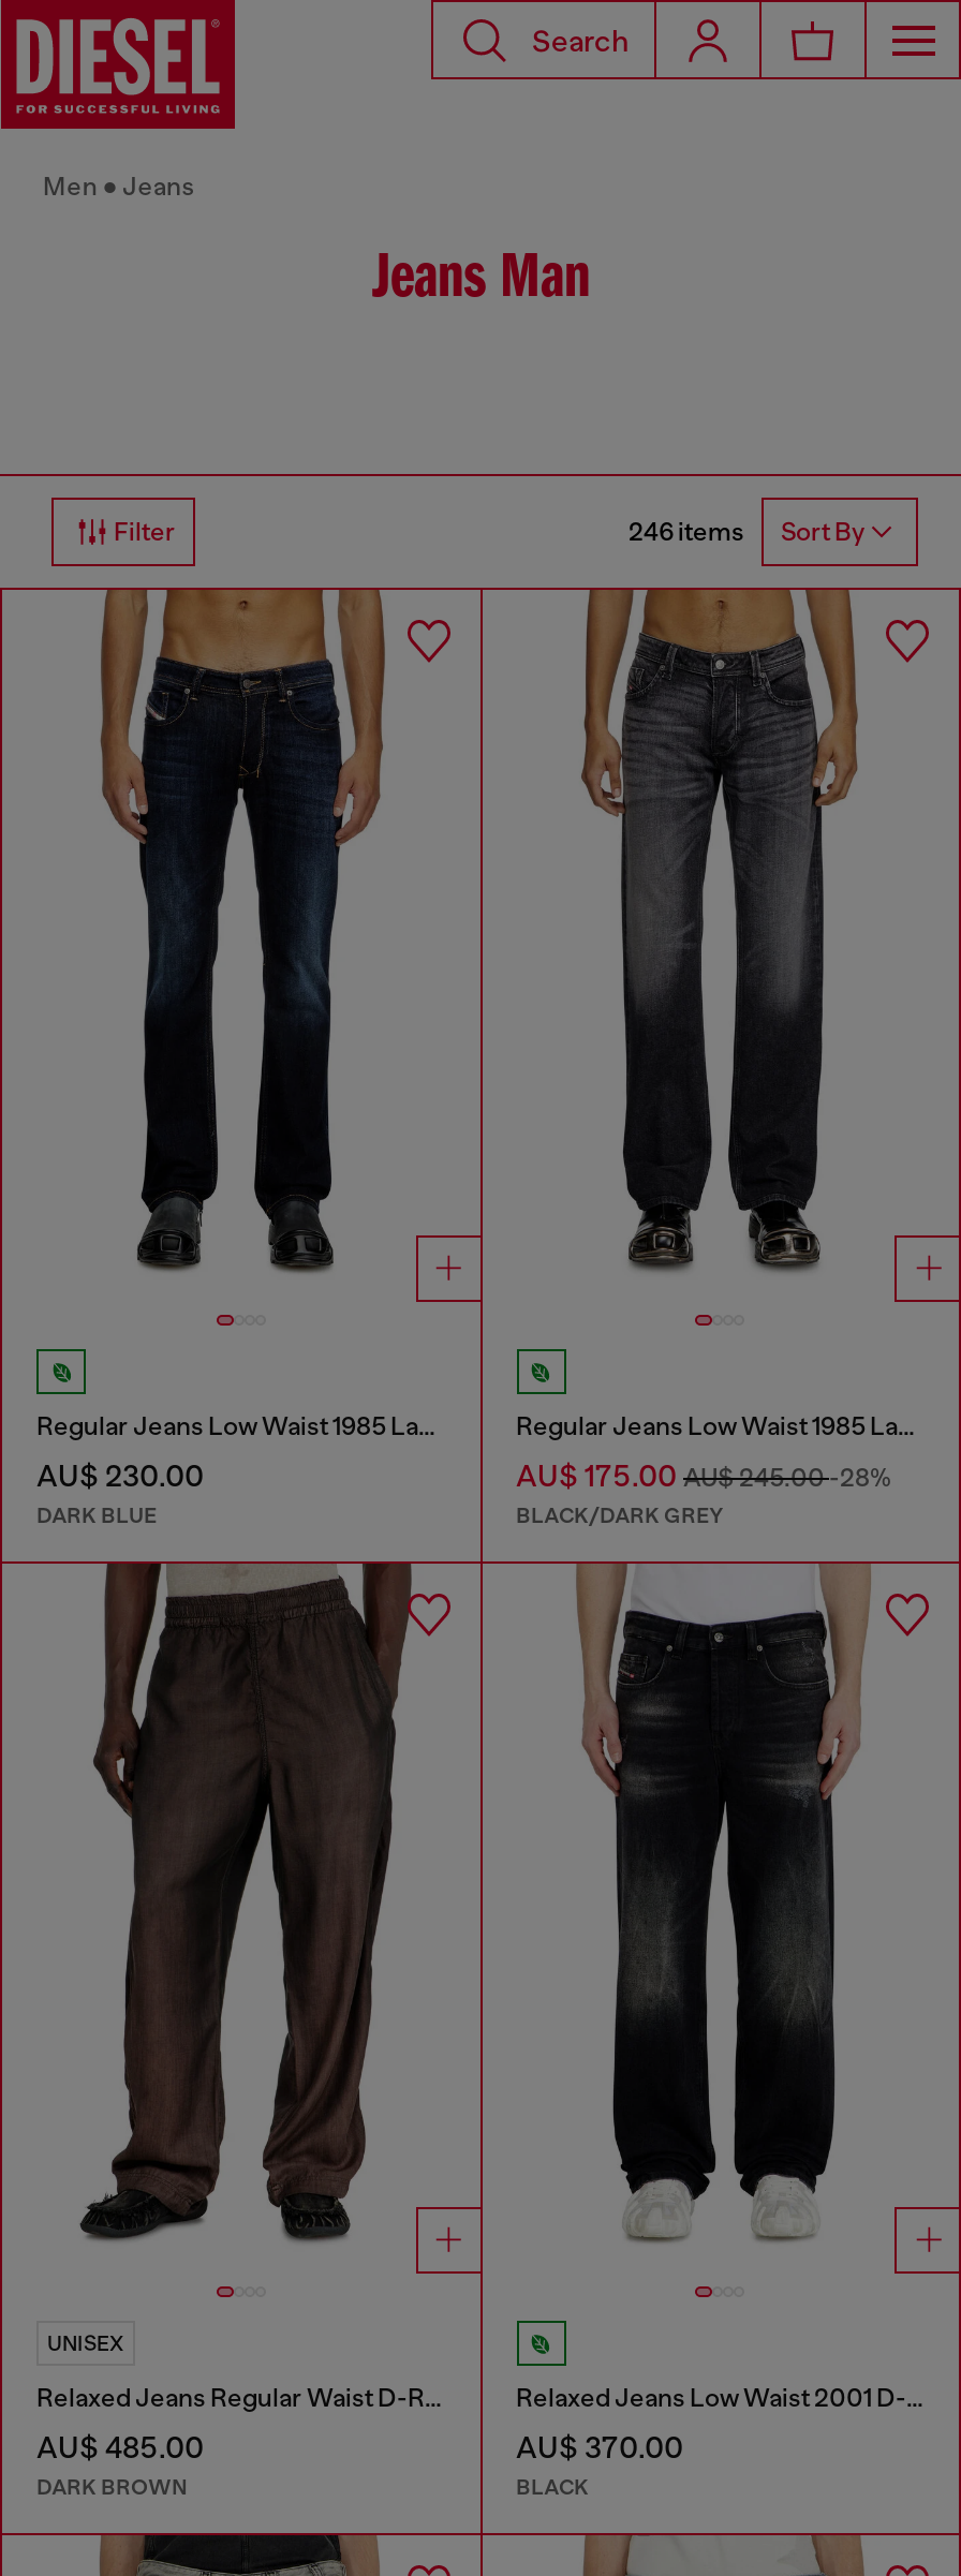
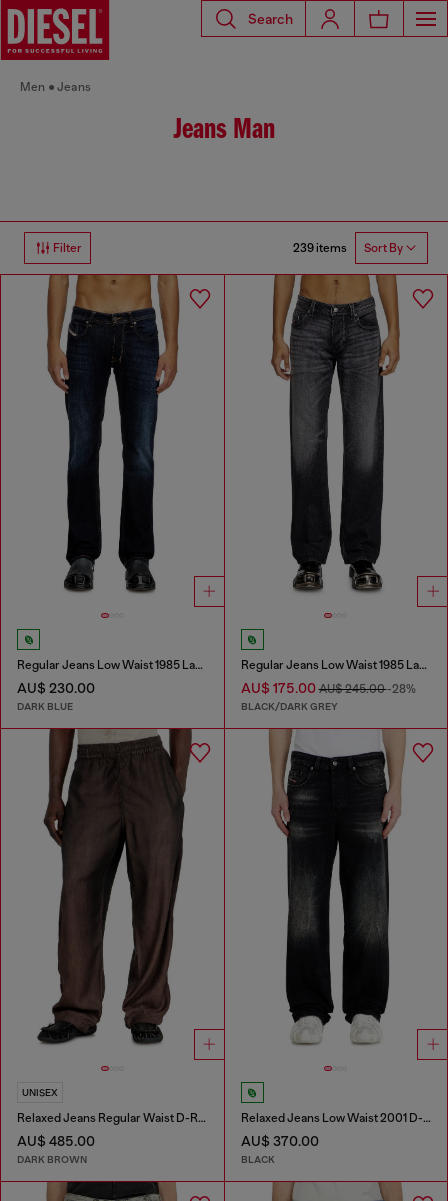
[629,517,864,548] 246 items Sort By -> [293,241,403,255] 239 items Sort By

